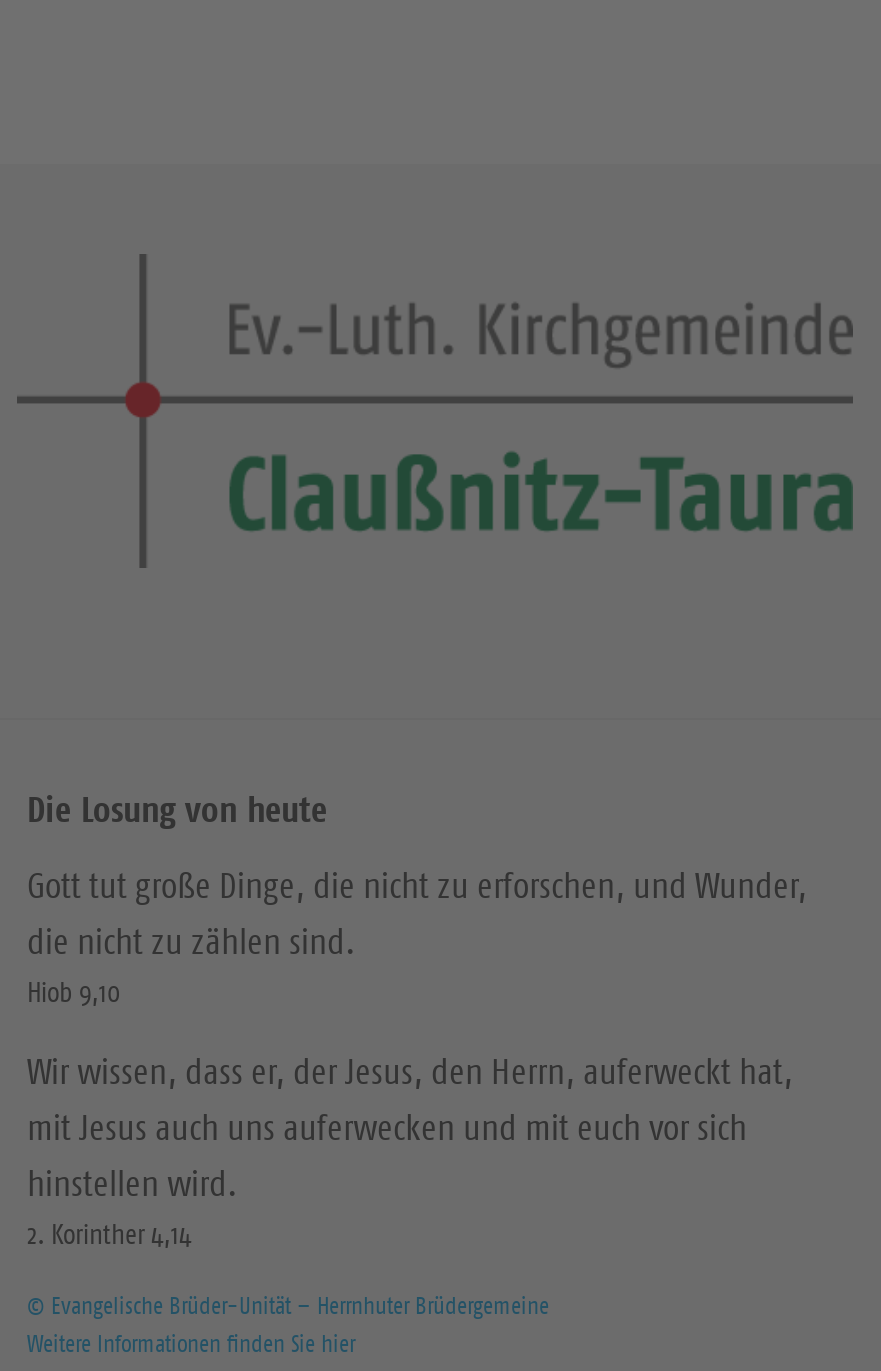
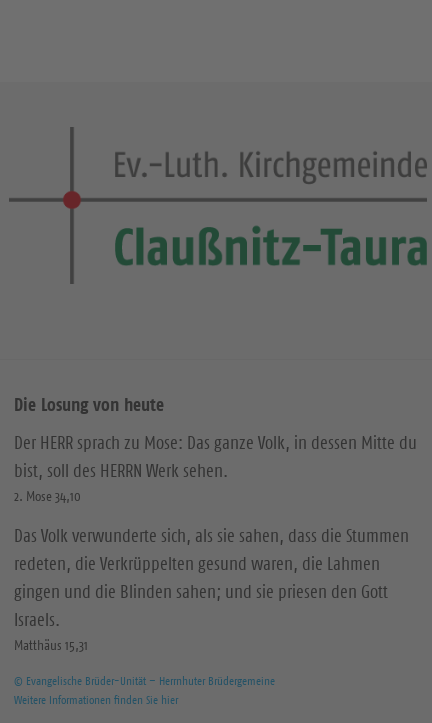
[27,864,807,1010] Gott tut große Dinge, die nicht zu erforschen, und Wunder, | die nicht zu zählen sind. | Hiob 9,10 -> [14,432,417,505] Der HERR sprach zu Mose: Das ganze Volk, in dessen Mitte du | bist, soll des HERRN Werk sehen. | 2. Mose 34,10
[27,1050,793,1252] Wir wissen, dass er, der Jesus, den Herrn, auferweckt hat, | mit Jesus auch uns auferwecken und mit euch vor sich | hinstellen wird. | 2. Korinther 4,14 -> [14,525,409,654] Das Volk verwunderte sich, als sie sahen, dass die Stummen | redeten, die Verkrüppelten gesund waren, die Lahmen | gingen und die Blinden sahen; und sie priesen den Gott | Israels. | Matthäus 15,31

